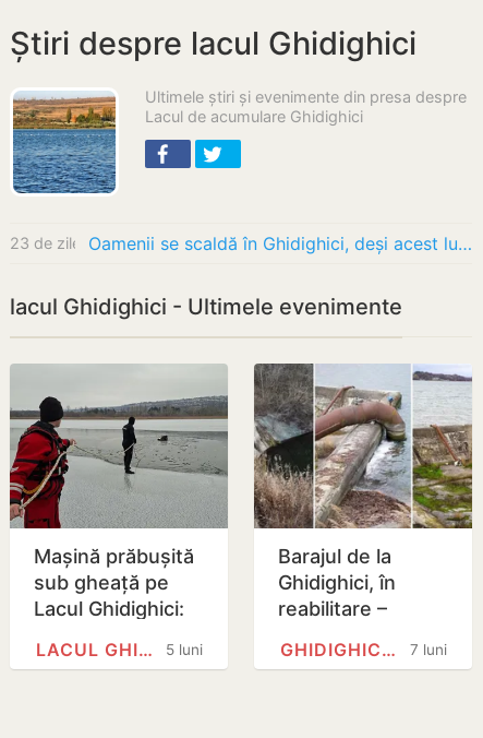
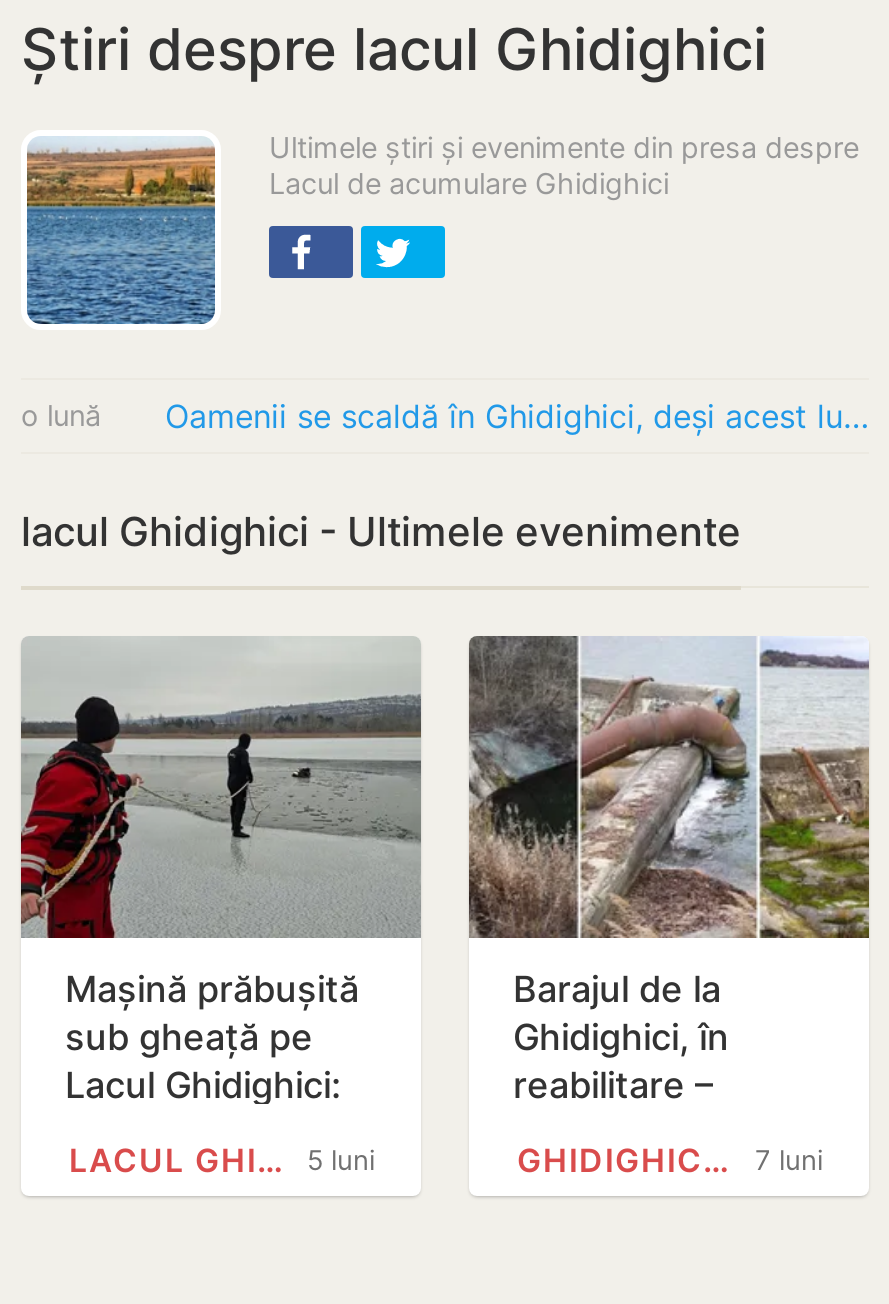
[10,234,81,252] 23 de zile -> [21,398,101,432] o lună

